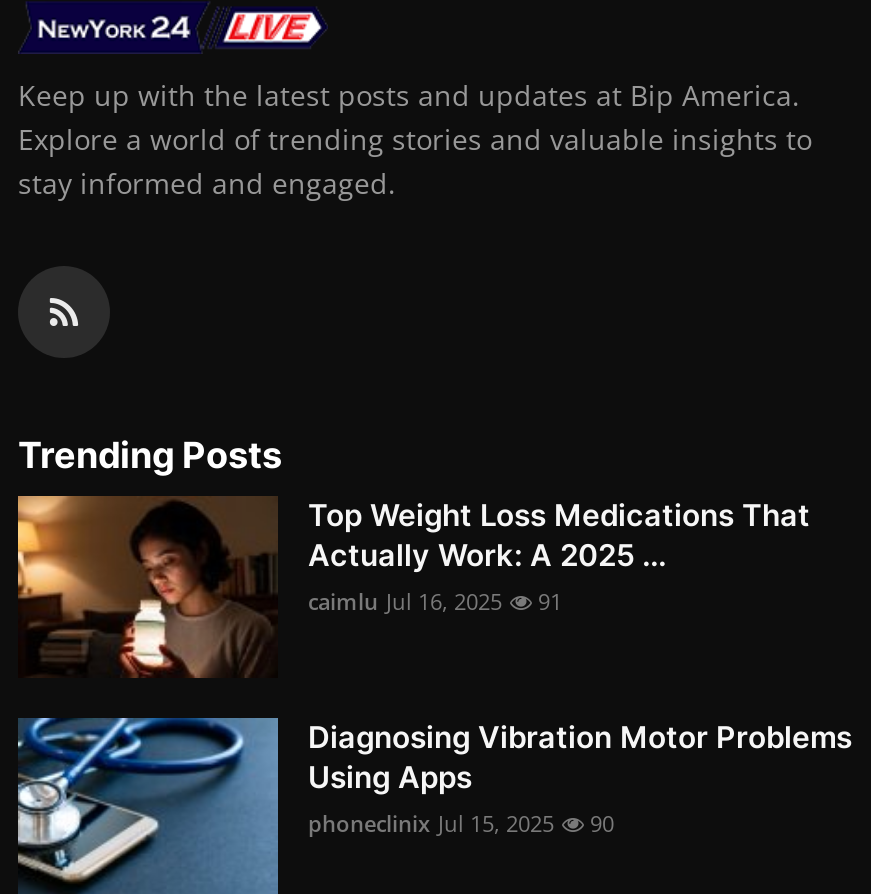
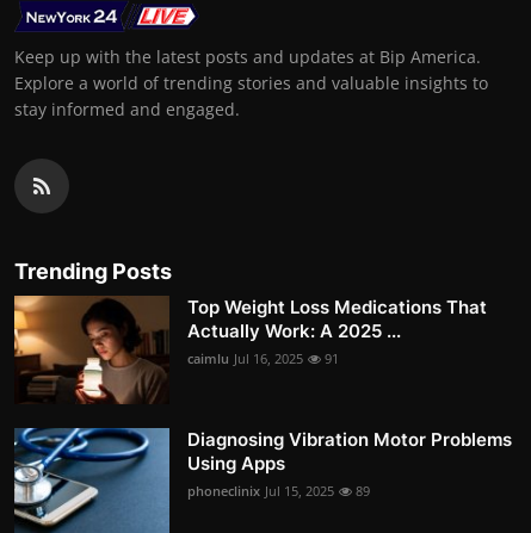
[308,808,614,838] phoneclinix Jul 15, 2025 90 -> [187,481,370,499] phoneclinix Jul 15, 2025 89

